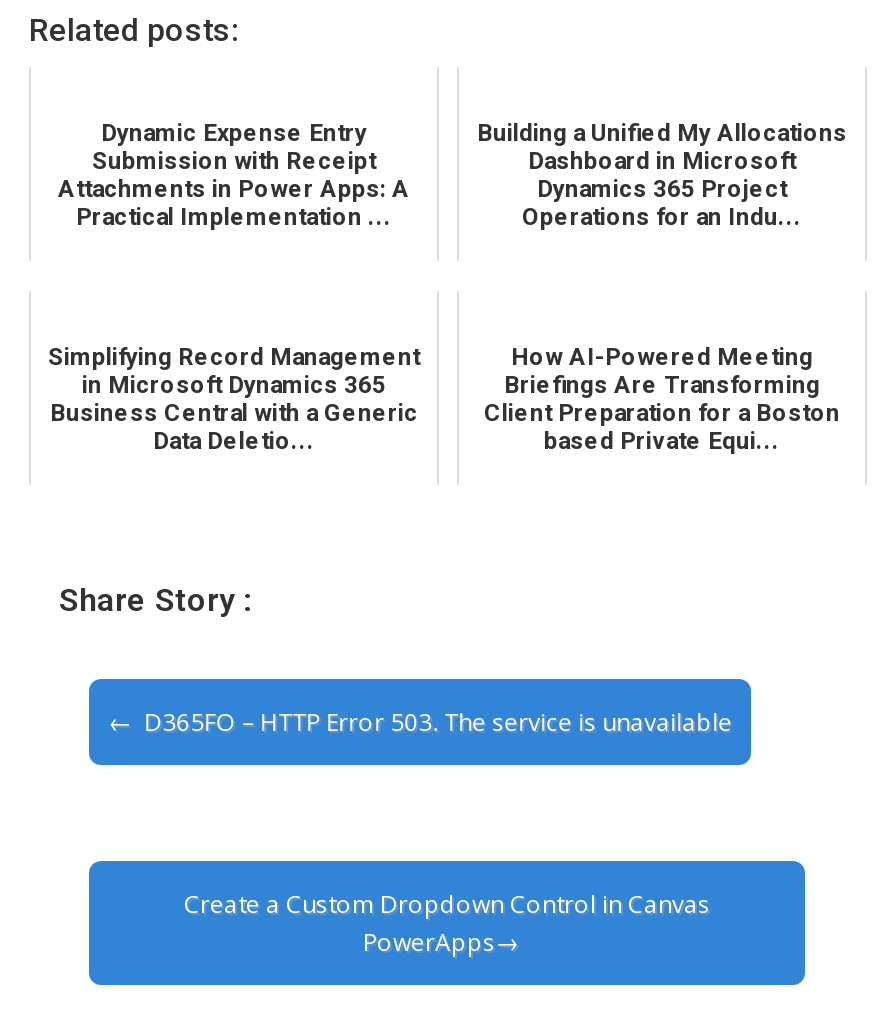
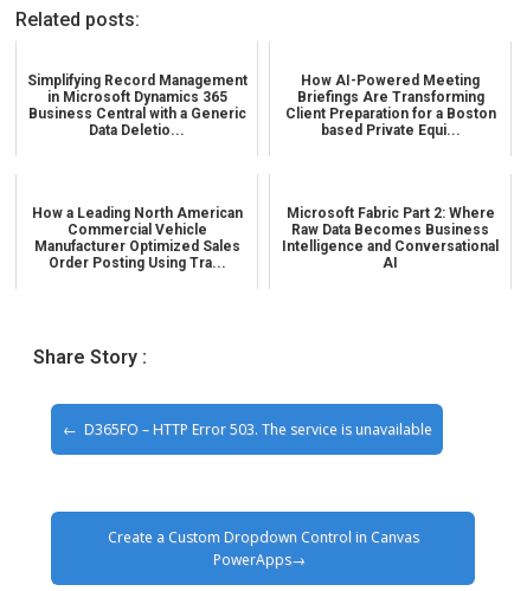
[58,119,410,231] Dynamic Expense Entry | Submission with Receipt | Attachments in Power Apps: A | Practical Implementation ... -> none
[477,119,847,231] Building a Unified My Allocations | Dashboard in Microsoft | Dynamics 365 Project | Operations for an Indu... -> none
moved [48,343,840,455] -> [27,72,496,139]: Simplifying Record Management | in Microsoft Dynamics 365 | Business Central with a Generic | Data Deletio... | How AI-Powered Meeting | Briefings Are Transforming | Client Preparation for a Boston | based Private Equi...
none -> [31,205,242,271] How a Leading North American | Commercial Vehicle | Manufacturer Optimized Sales | Order Posting Using Tra...
none -> [282,205,499,271] Microsoft Fabric Part 2: Where | Raw Data Becomes Business | Intelligence and Conversational | AI

